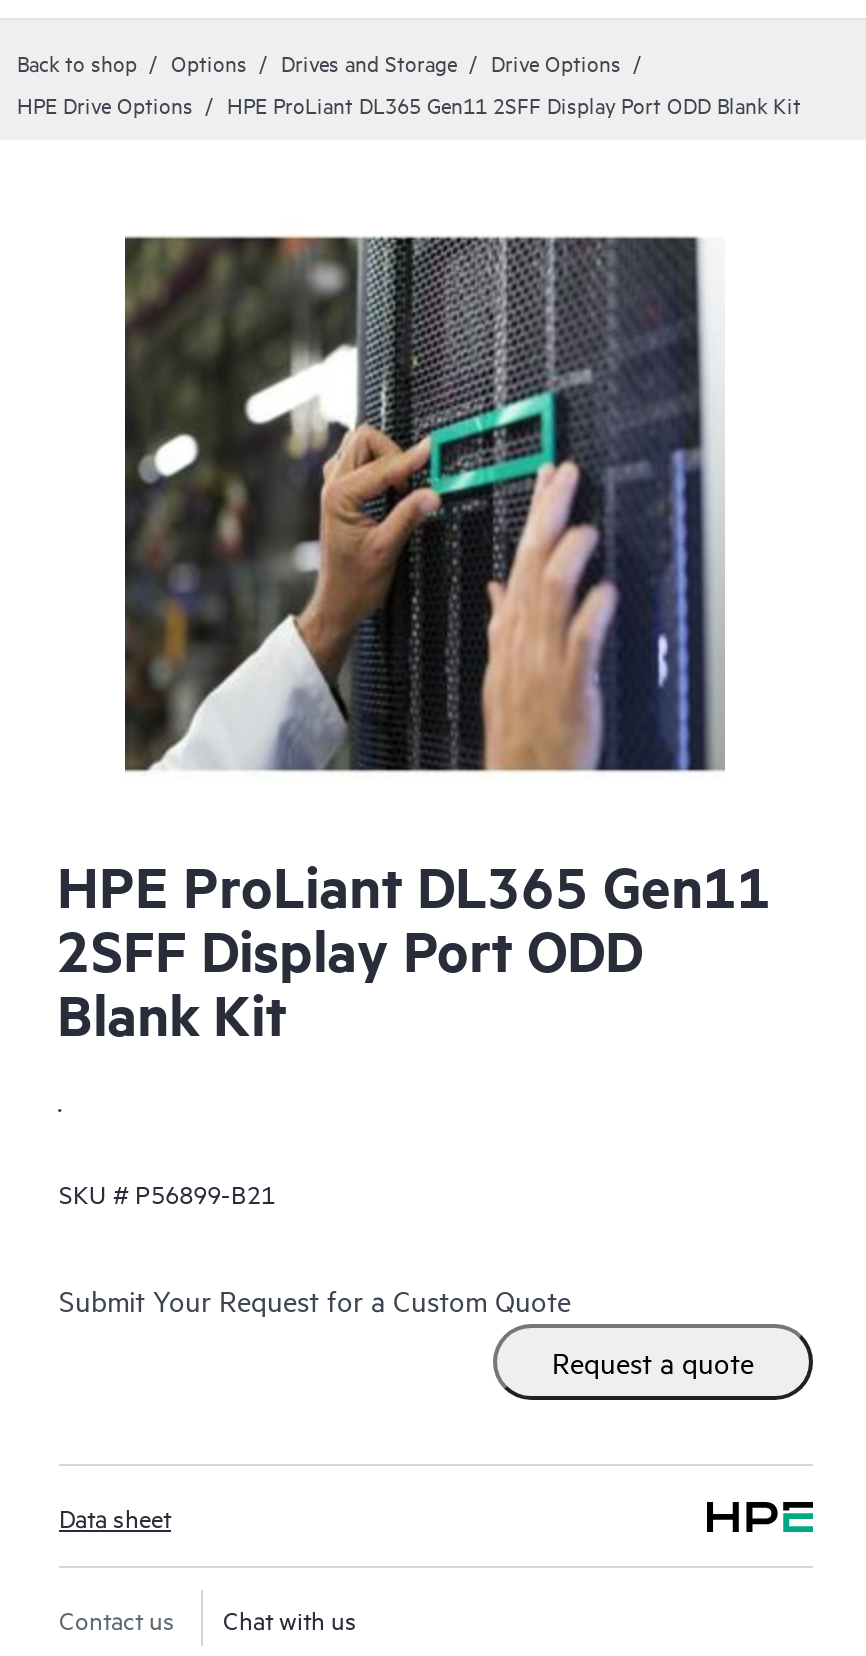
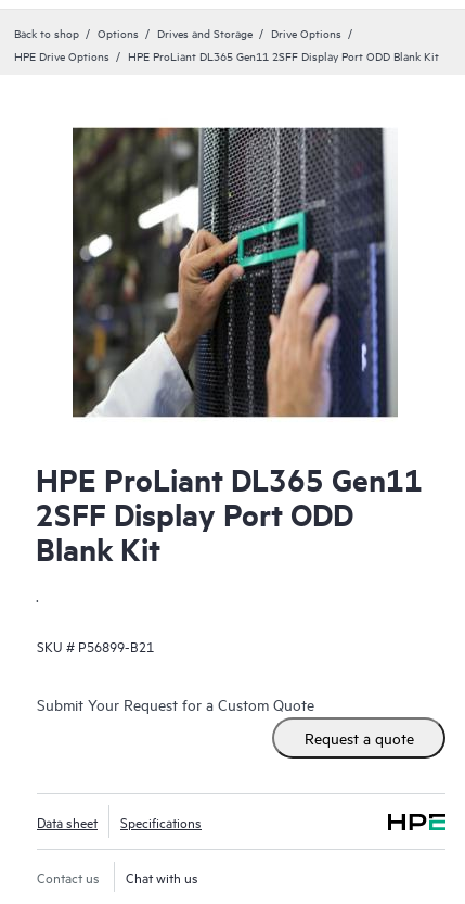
none -> [120,812,202,831] Specifications

